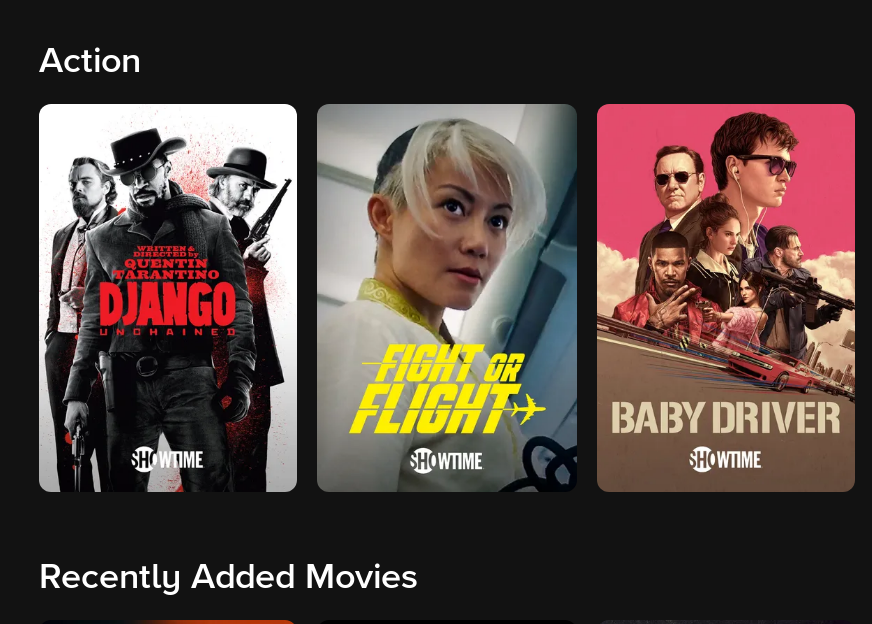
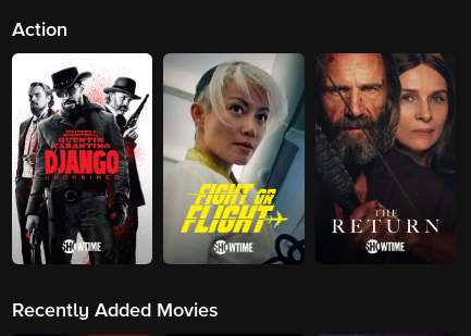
[595,102,857,492] [image] -> [315,53,456,264] [image]

